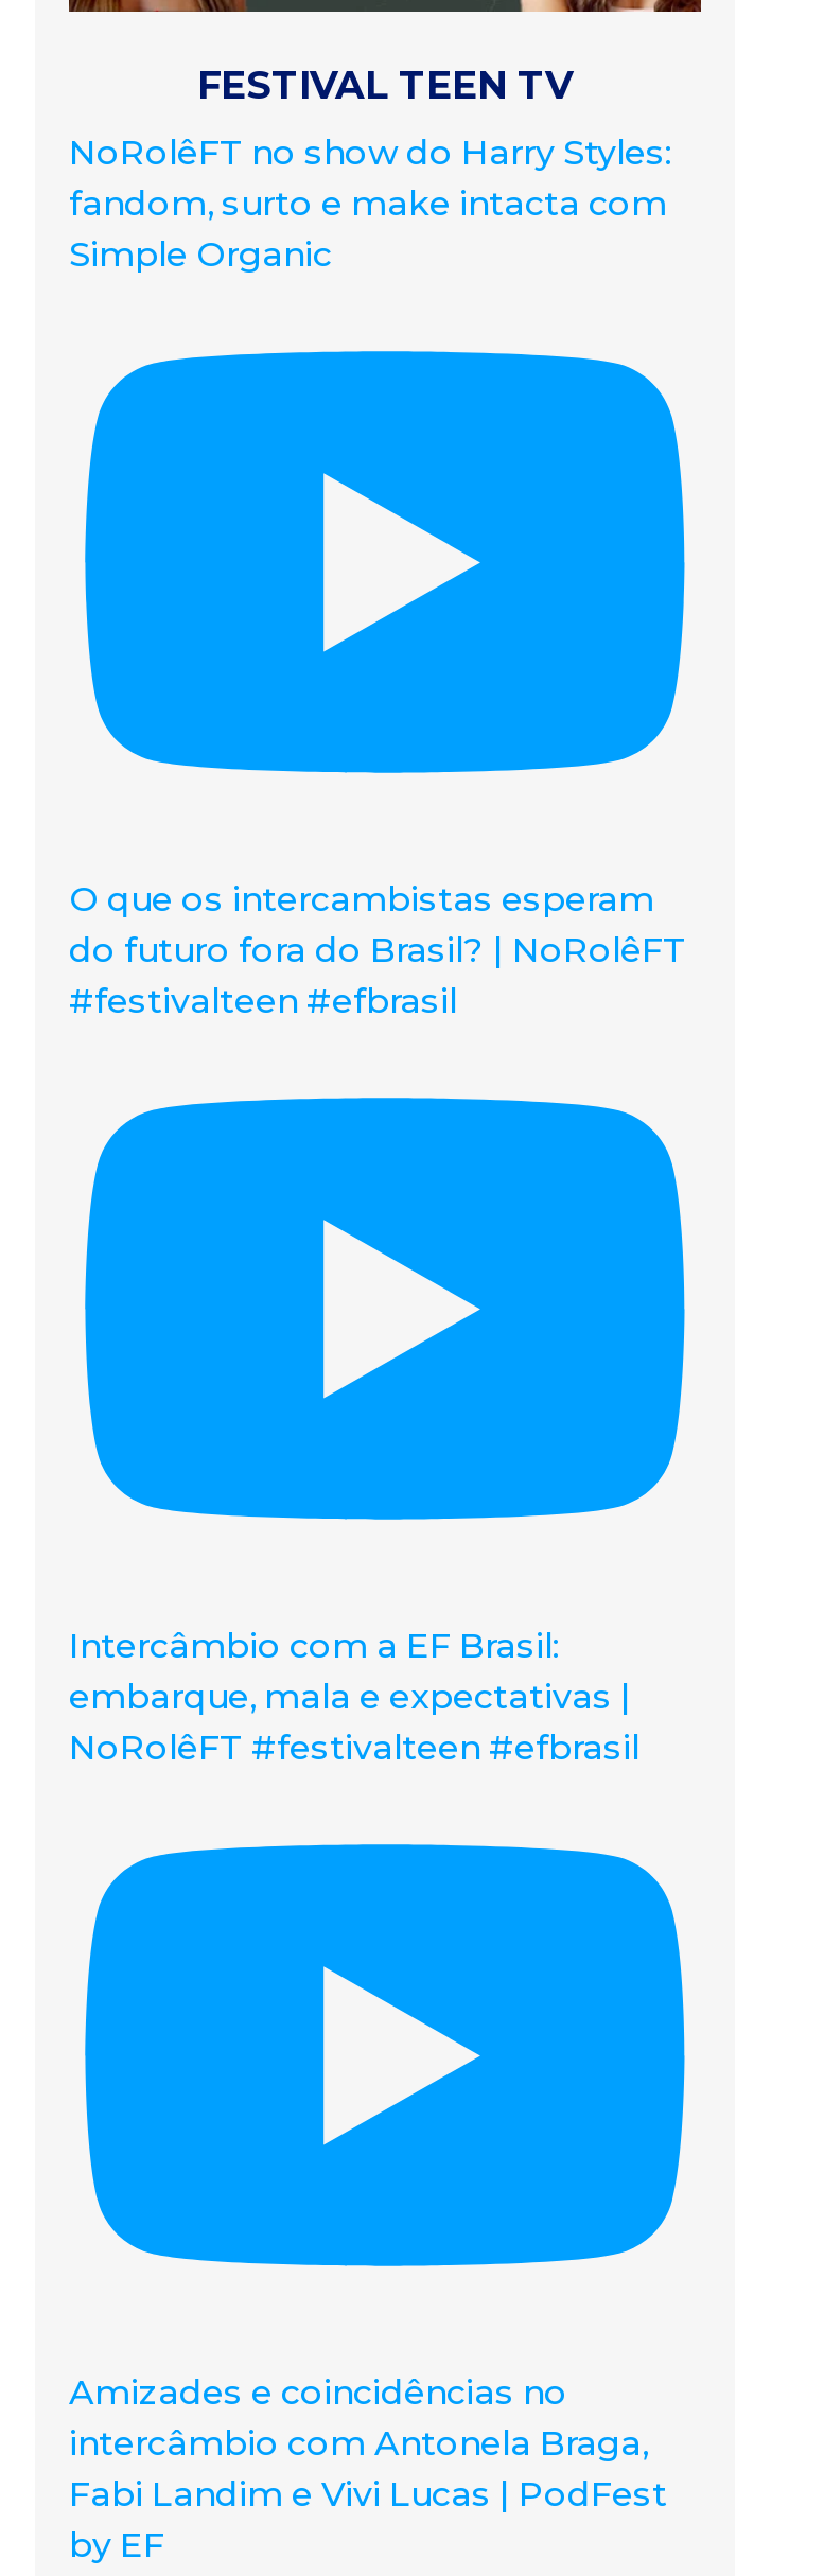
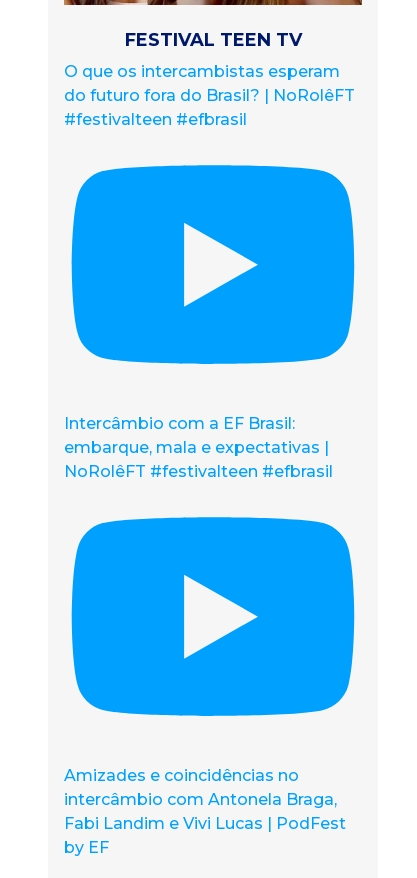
[69,132,671,274] NoRolêFT no show do Harry Styles: | fandom, surto e make intacta com | Simple Organic -> none

